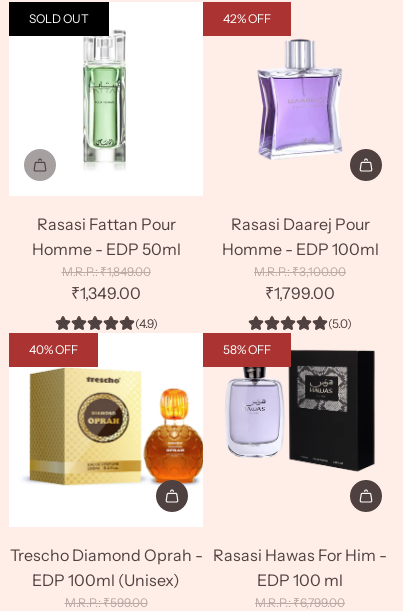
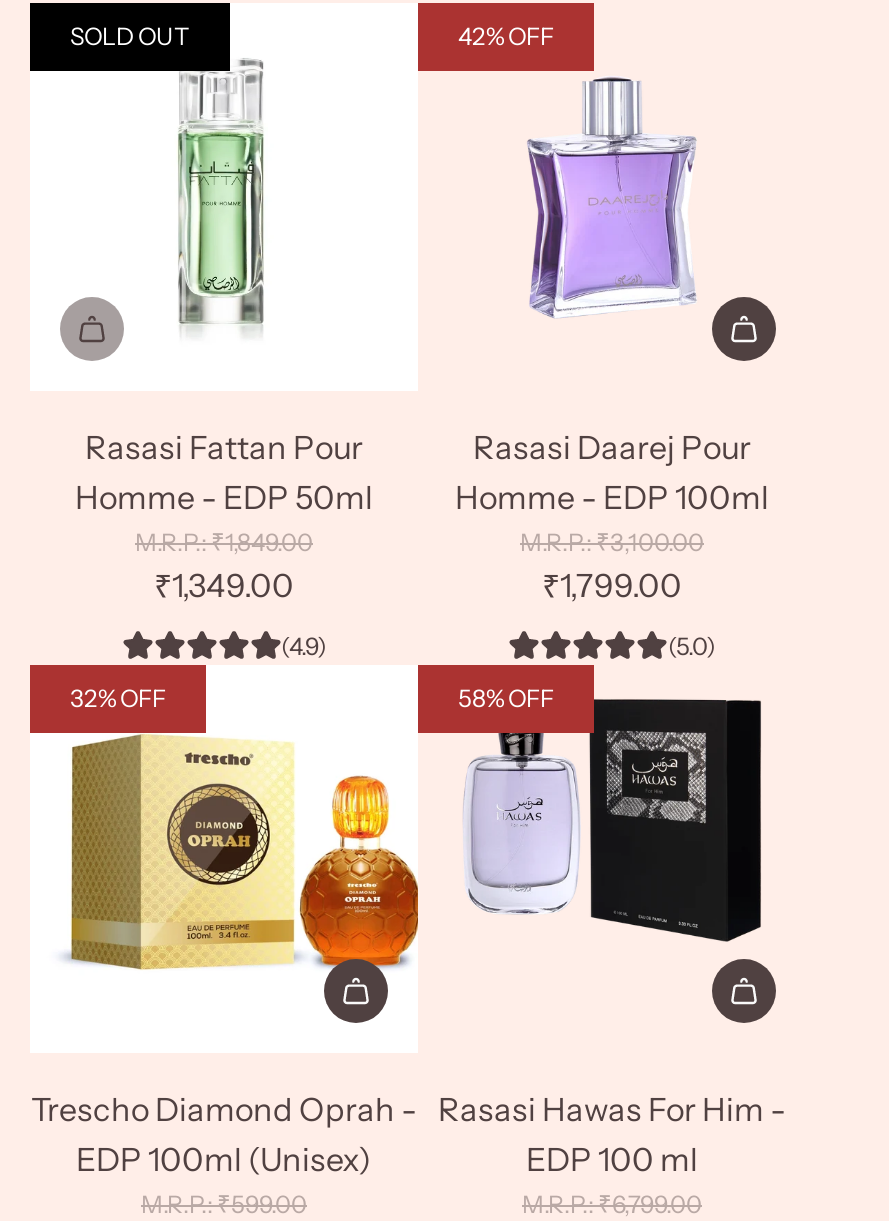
[29,342,78,357] 40% OFF -> [70,682,166,712] 32% OFF

